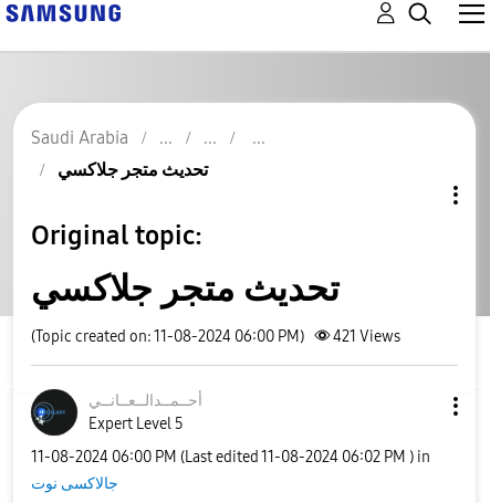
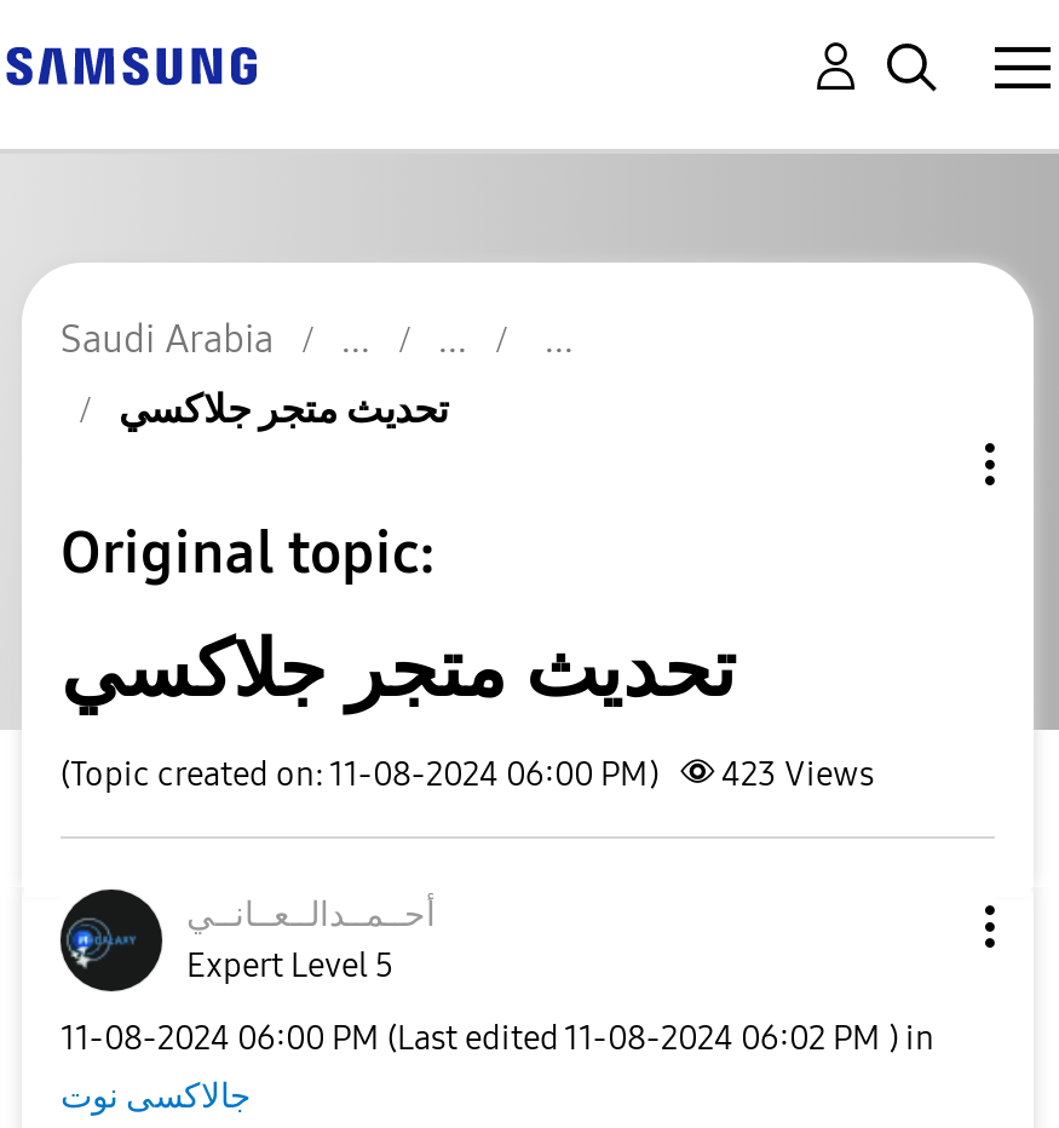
[31,327,400,346] (Topic created on: 11-08-2024 06:00 PM) 421 Views -> [61,754,874,795] (Topic created on: 11-08-2024 06:00 PM) 423 Views

